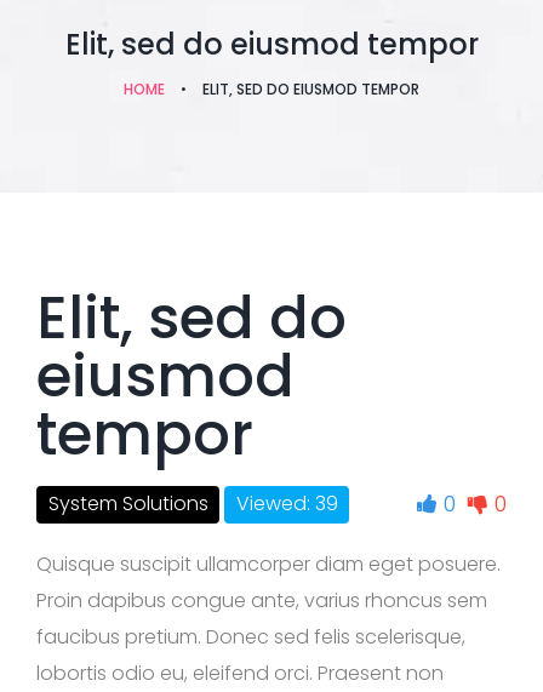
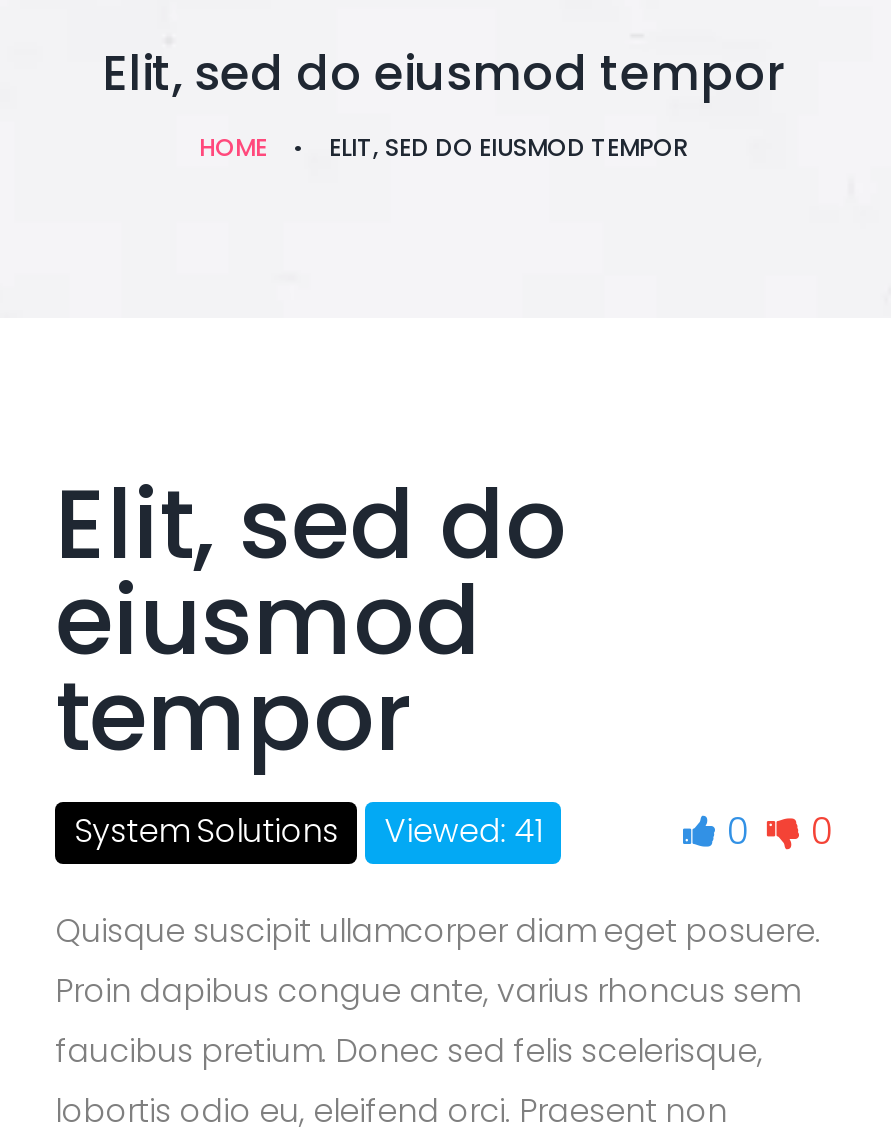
[48,489,338,517] System Solutions Viewed: 39 -> [74,808,543,854] System Solutions Viewed: 41

